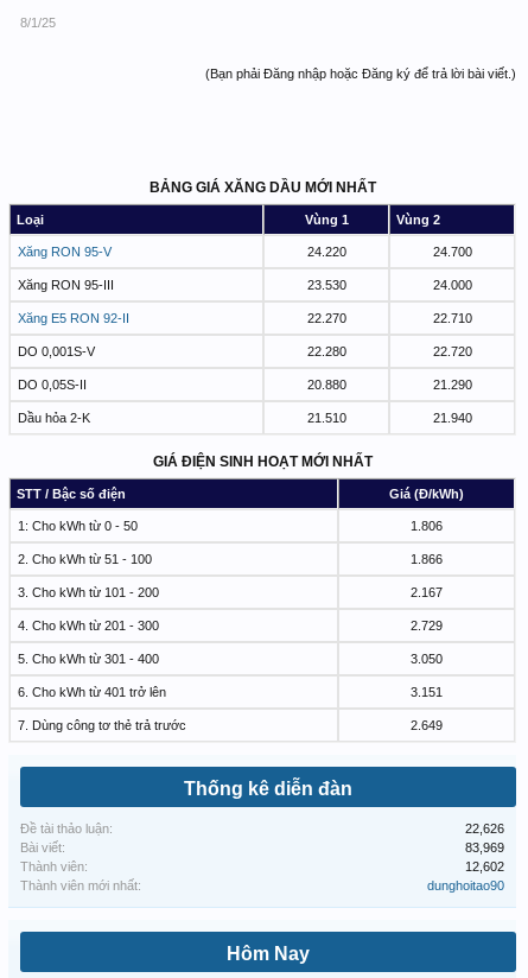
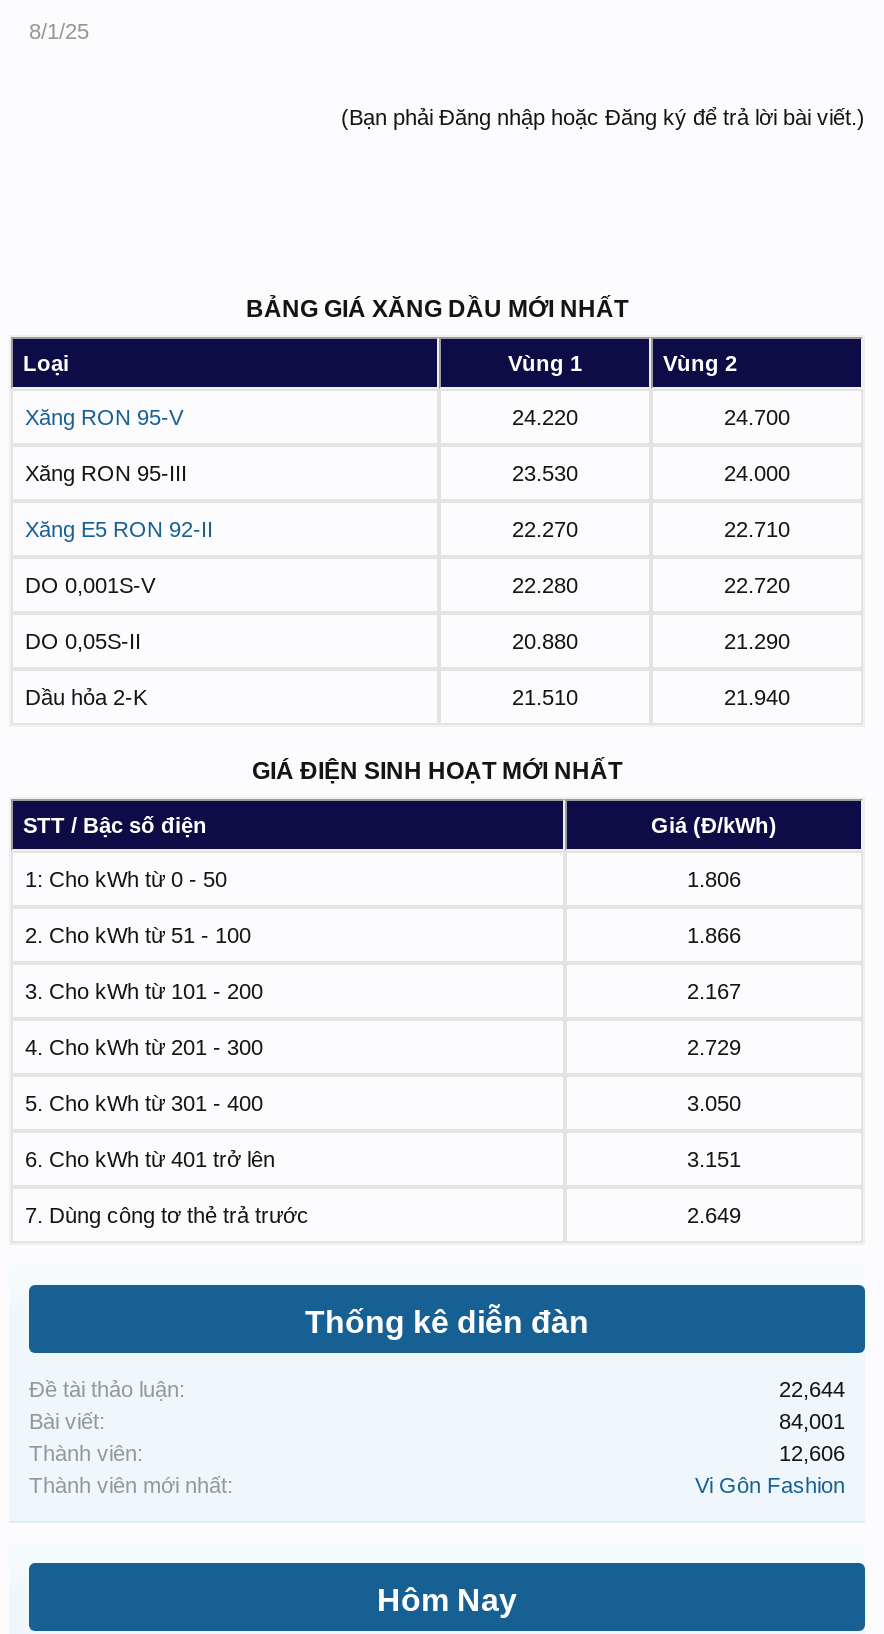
[465,822,504,836] 22,626 -> [779,1377,845,1401] 22,644
[465,841,504,855] 83,969 -> [779,1409,845,1433] 84,001
[465,860,504,874] 12,602 -> [779,1441,845,1465] 12,606
[427,879,504,893] dunghoitao90 -> [695,1473,845,1497] Vi Gôn Fashion

